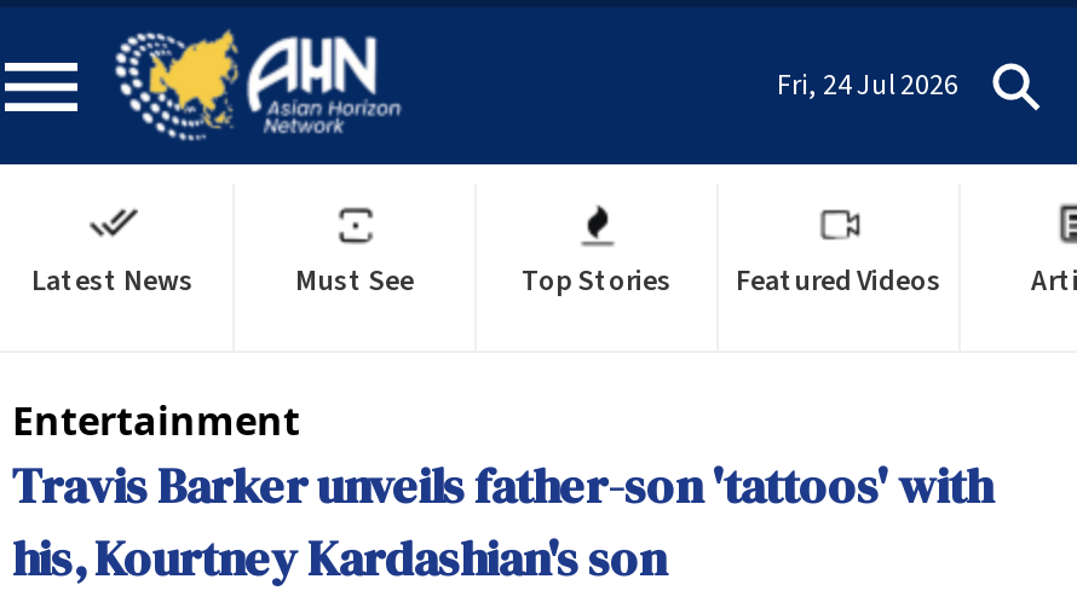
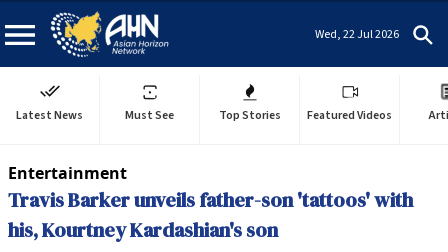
[777,64,958,105] Fri, 24 Jul 2026 -> [315,25,399,42] Wed, 22 Jul 2026

